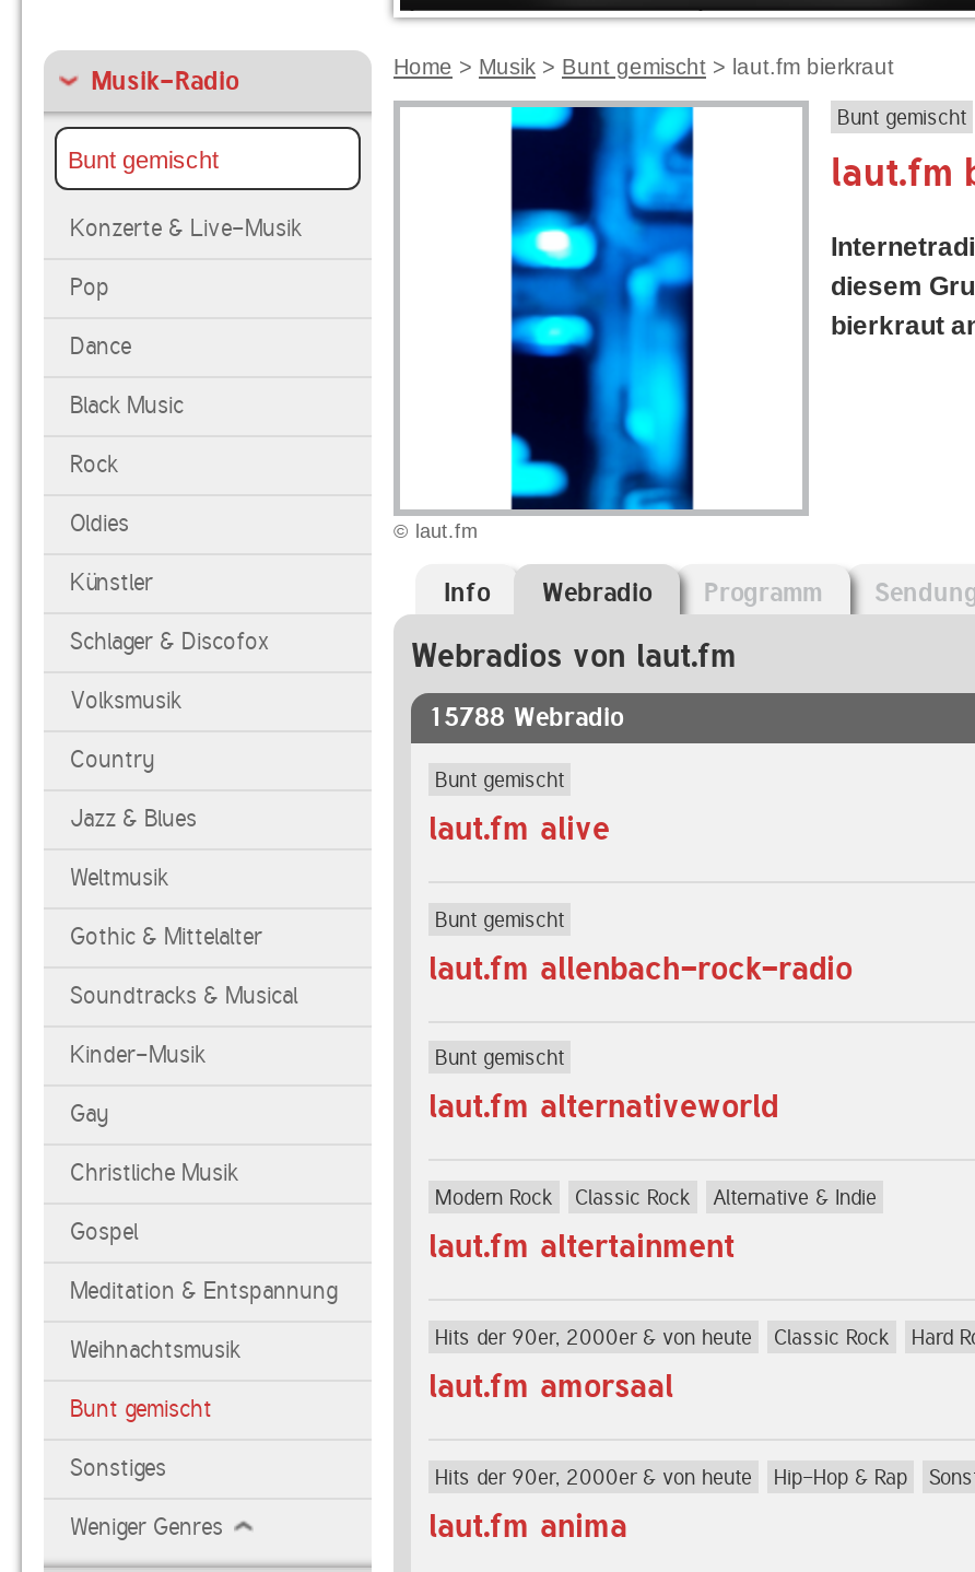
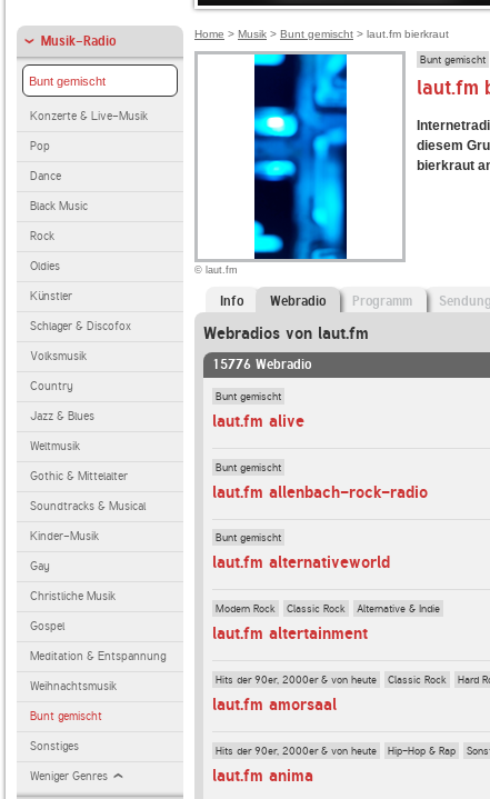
[428,702,623,732] 15788 Webradio -> [212,357,311,372] 15776 Webradio

